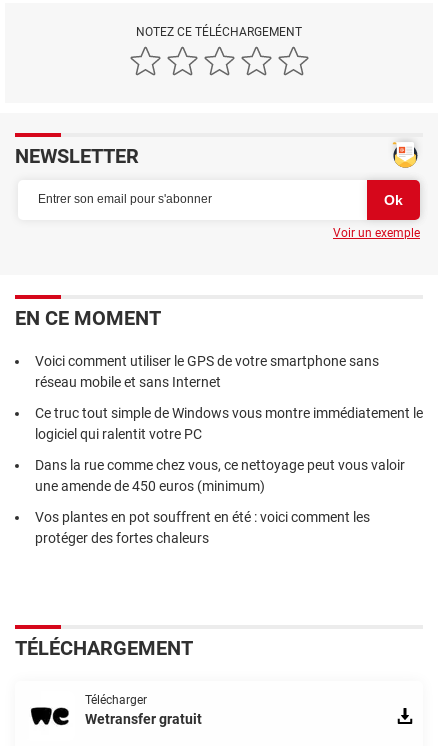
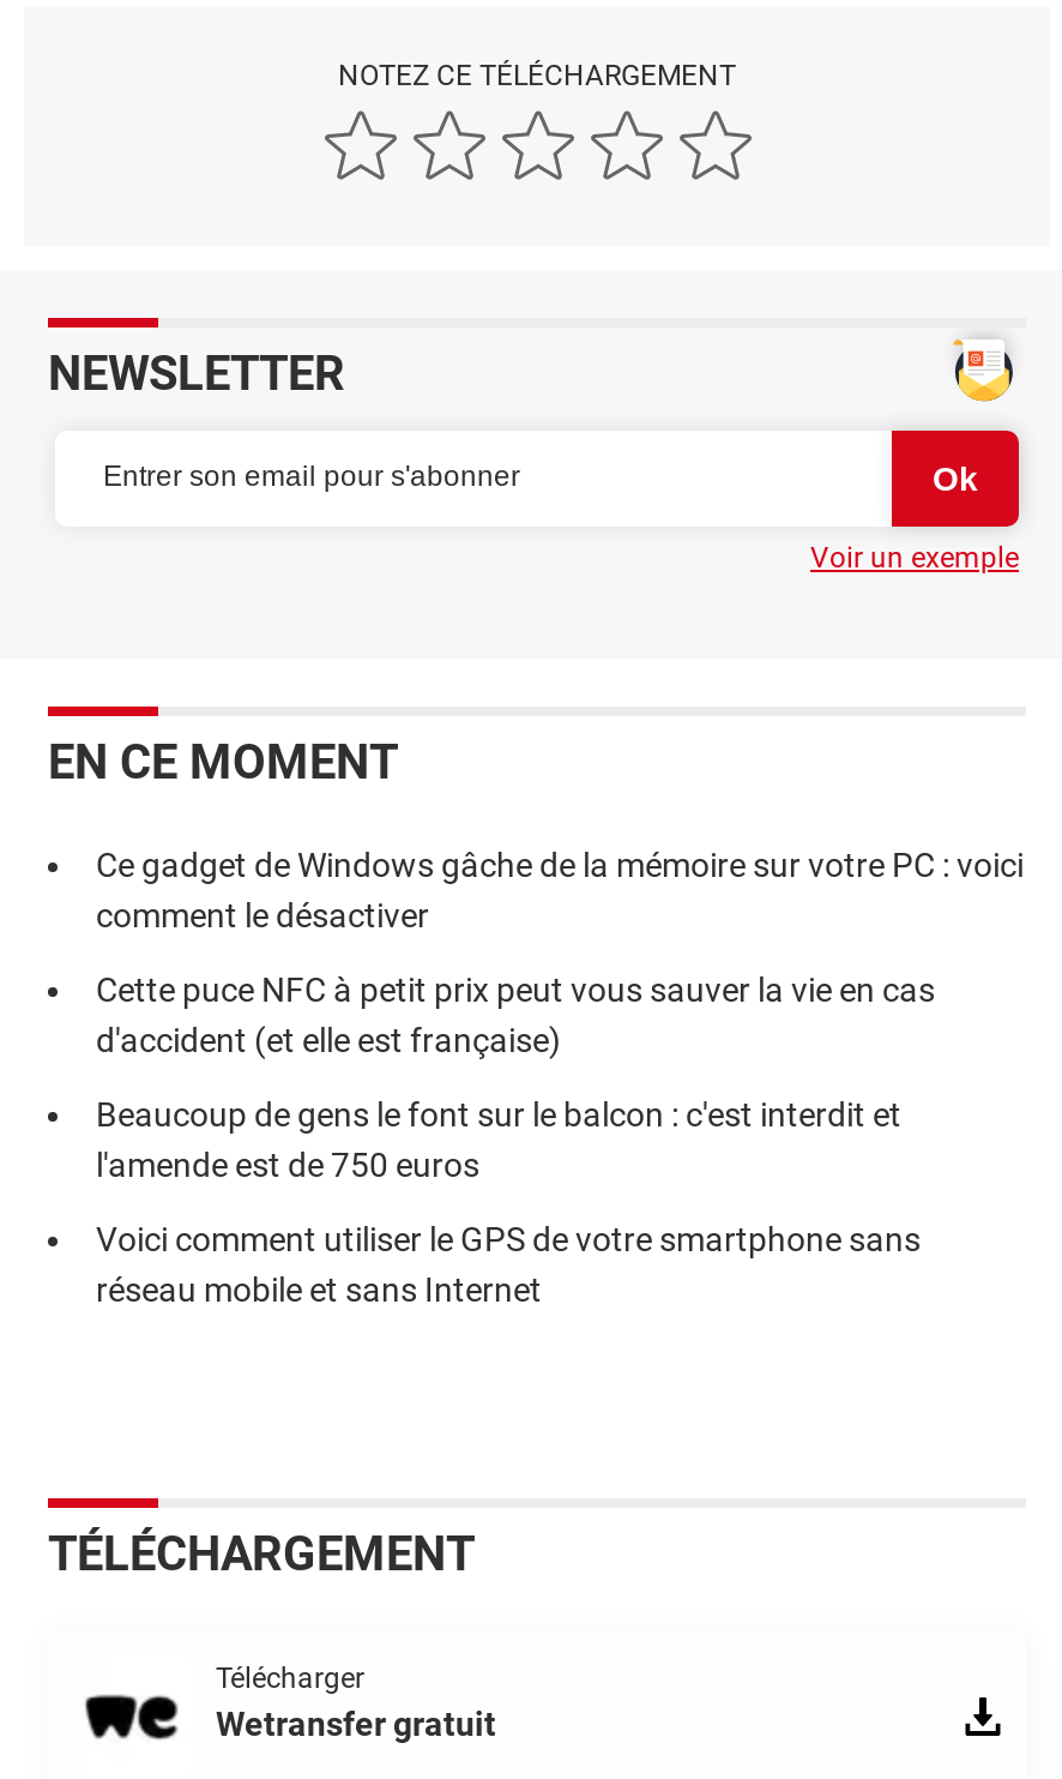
none -> [96,845,1024,1184] Ce gadget de Windows gâche de la mémoire sur votre PC : voici | comment le désactiver | Cette puce NFC à petit prix peut vous sauver la vie en cas | d'accident (et elle est française) | Beaucoup de gens le font sur le balcon : c'est interdit et | l'amende est de 750 euros
moved [35,353,379,390] -> [96,1220,921,1308]: Voici comment utiliser le GPS de votre smartphone sans | réseau mobile et sans Internet
[35,405,423,546] Ce truc tout simple de Windows vous montre immédiatement le | logiciel qui ralentit votre PC | Dans la rue comme chez vous, ce nettoyage peut vous valoir | une amende de 450 euros (minimum) | Vos plantes en pot souffrent en été : voici comment les | protéger des fortes chaleurs -> none

